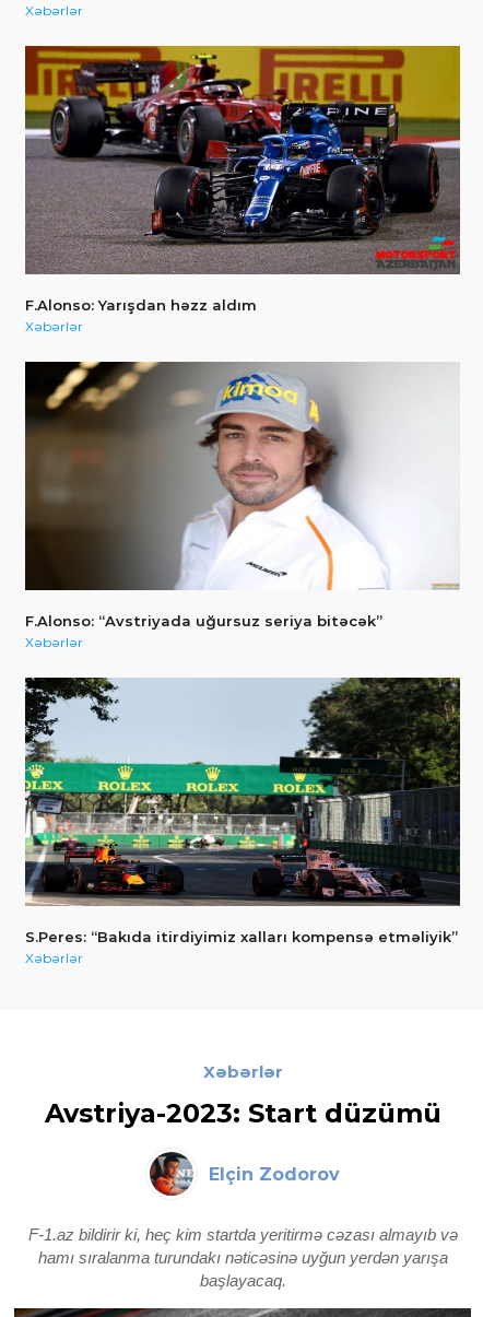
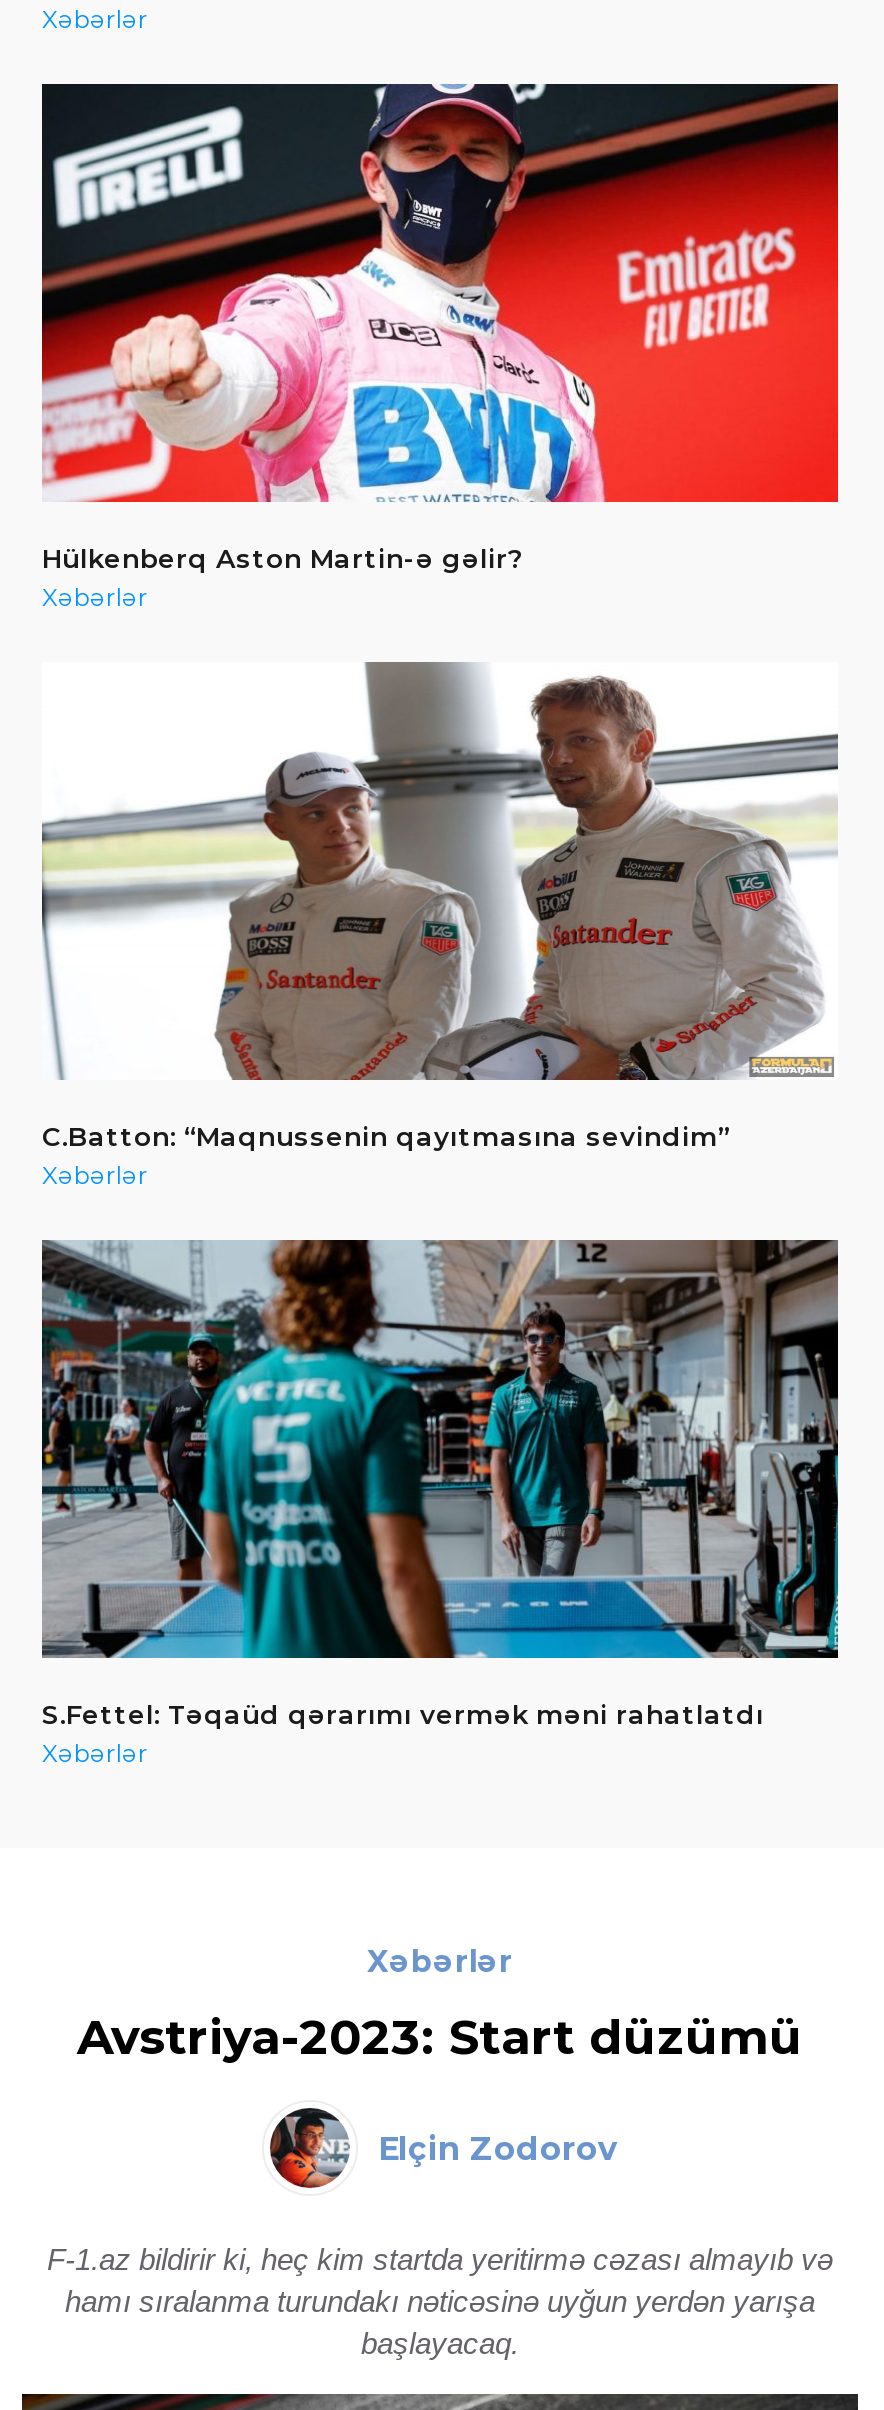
[24,45,461,314] [image] | F.Alonso: Yarışdan həzz aldım -> [40,82,840,574] [image] | Hülkenberq Aston Martin-ə gəlir?
[24,361,459,630] [image] | F.Alonso: “Avstriyada uğursuz seriya bitəcək” -> [42,662,840,1152] [image] | C.Batton: “Maqnussenin qayıtmasına sevindim”
[24,677,461,946] [image] | S.Peres: “Bakıda itirdiyimiz xalları kompensə etməliyik” -> [40,1238,840,1730] [image] | S.Fettel: Təqaüd qərarımı vermək məni rahatlatdı

